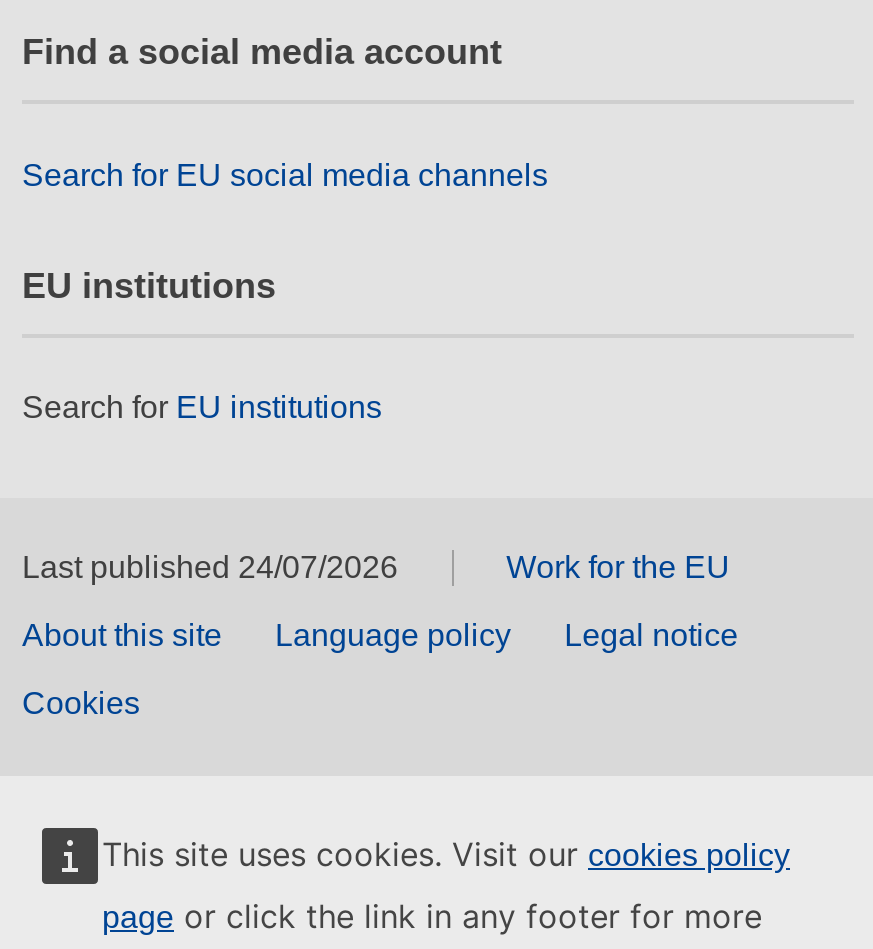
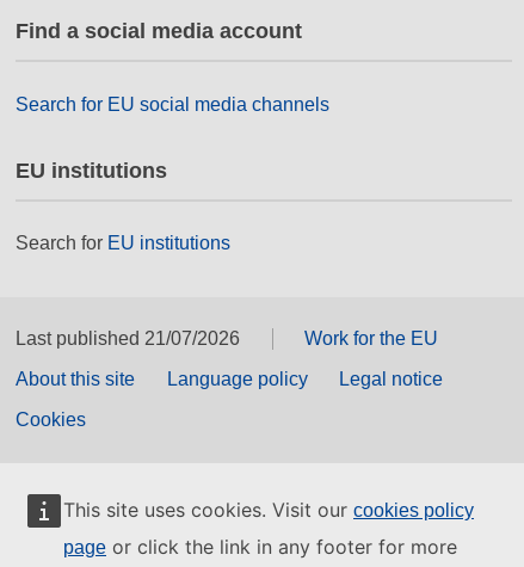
[22,551,398,585] Last published 24/07/2026 -> [16,329,240,349] Last published 21/07/2026

